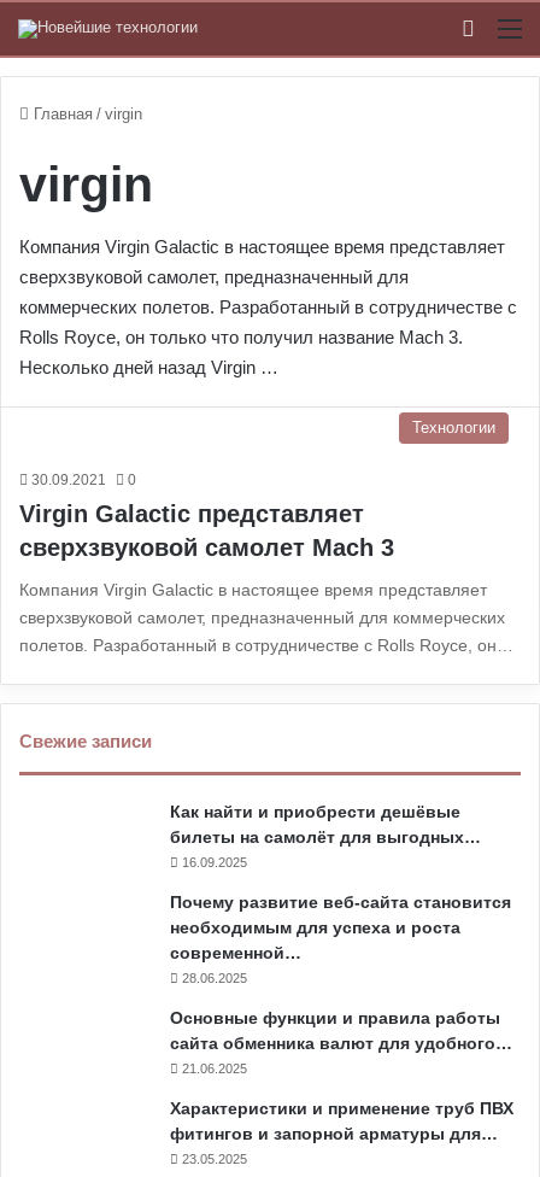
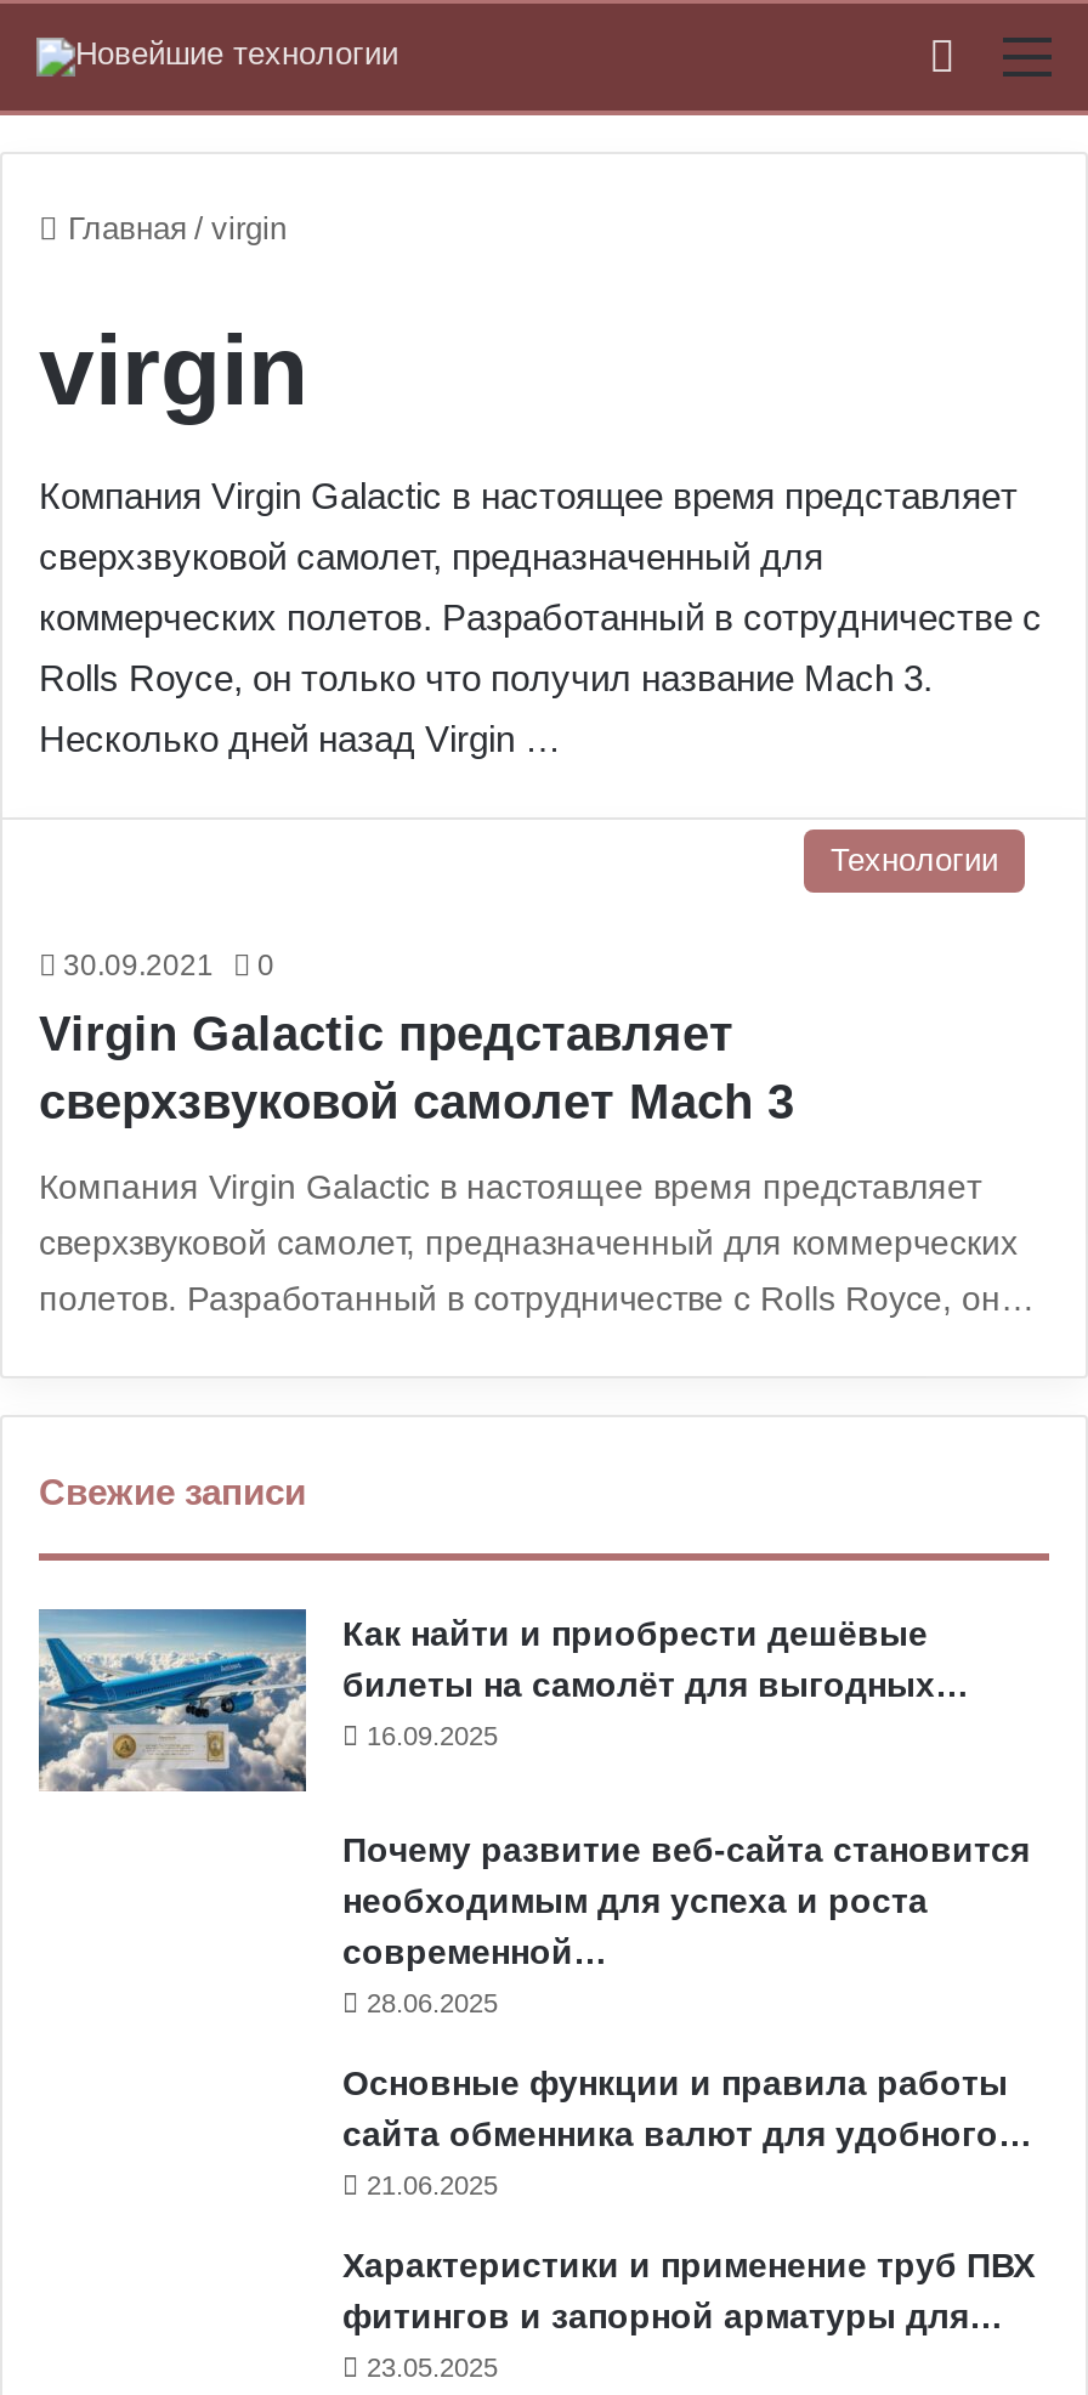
none -> [36,1607,308,1794] [image]

